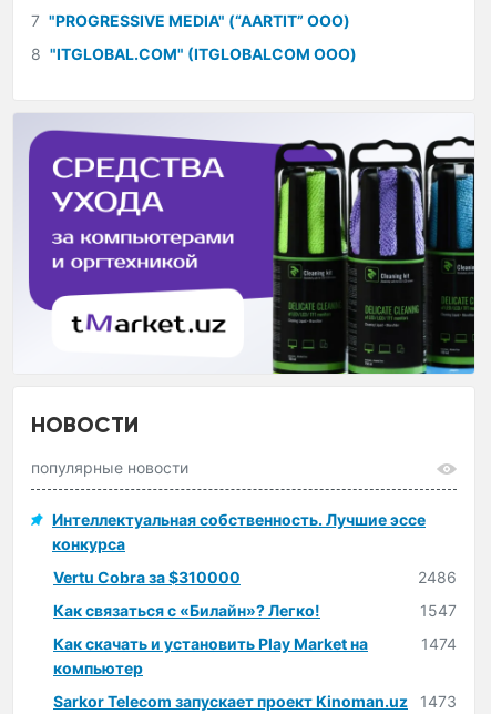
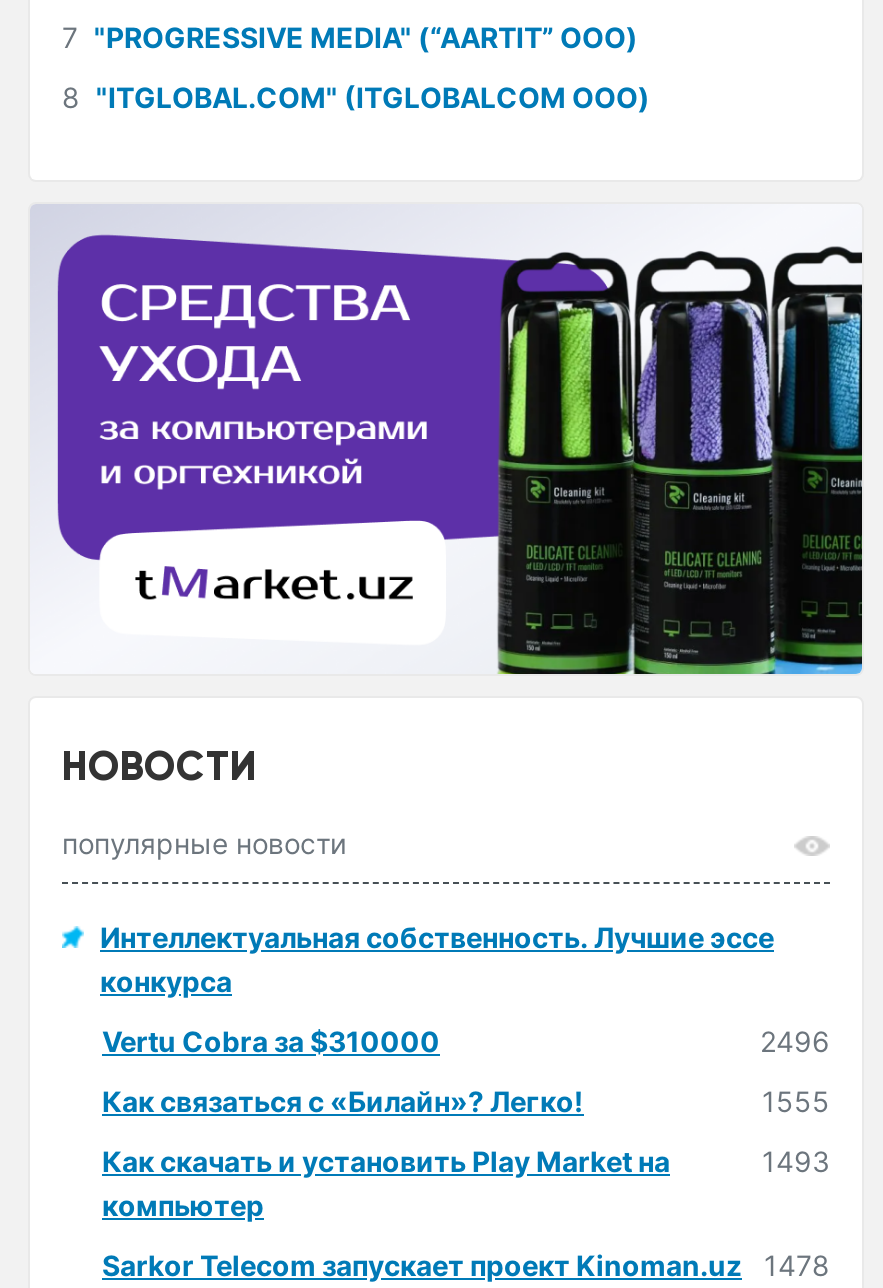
[418,568,457,587] 2486 -> [760,1024,830,1058] 2496
[420,601,457,620] 1547 -> [762,1084,830,1118] 1555
[421,634,457,653] 1474 -> [762,1144,830,1178] 1493
[53,692,457,711] Sarkor Telecom запускает проект Kinoman.uz 1473 -> [102,1248,830,1282] Sarkor Telecom запускает проект Kinoman.uz 1478

